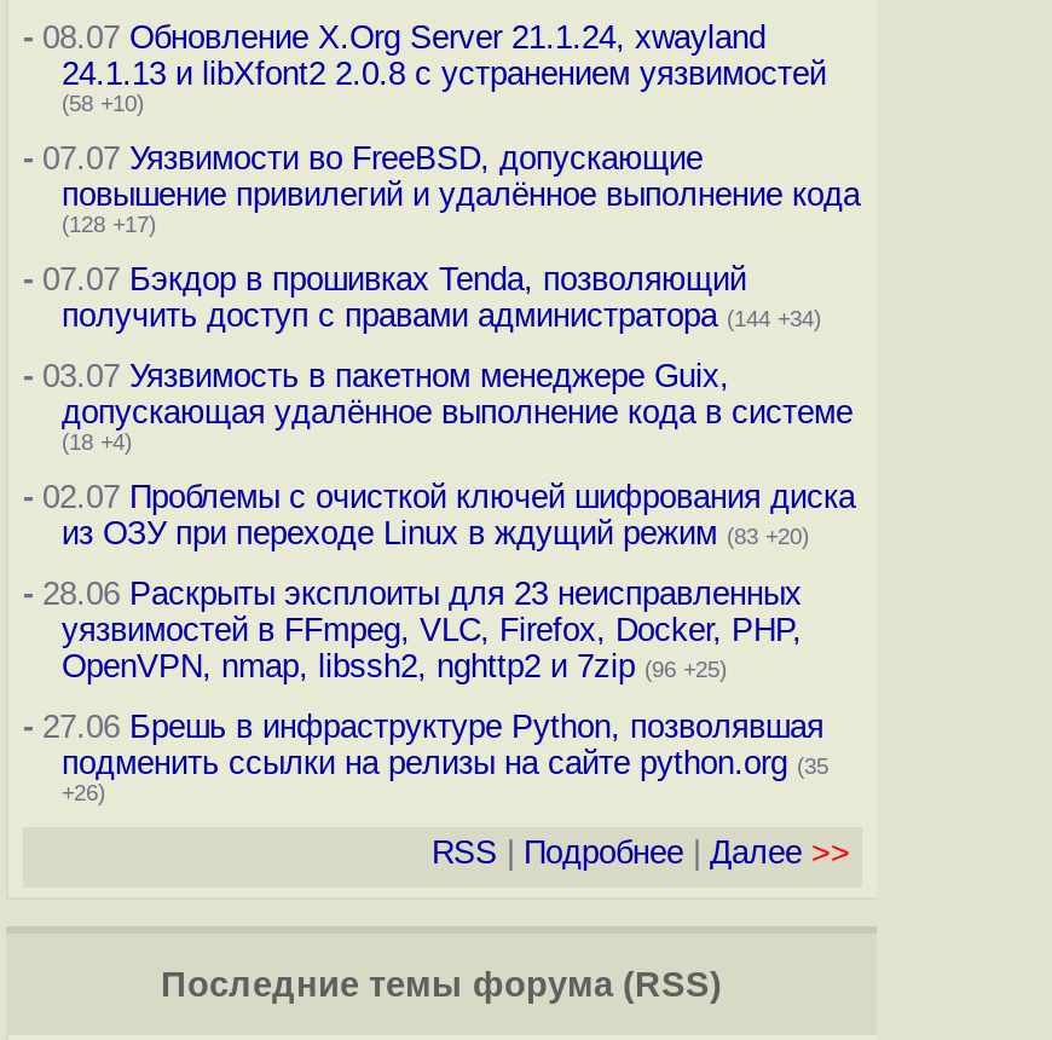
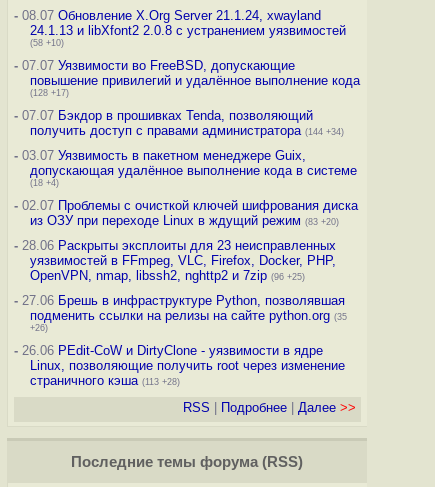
none -> [14,343,345,388] - 26.06 PEdit-CoW и DirtyClone - уязвимости в ядре | Linux, позволяющие получить root через изменение | страничного кэша (113 +28)

